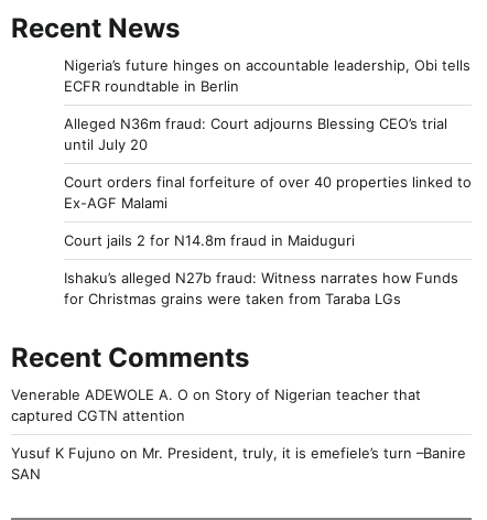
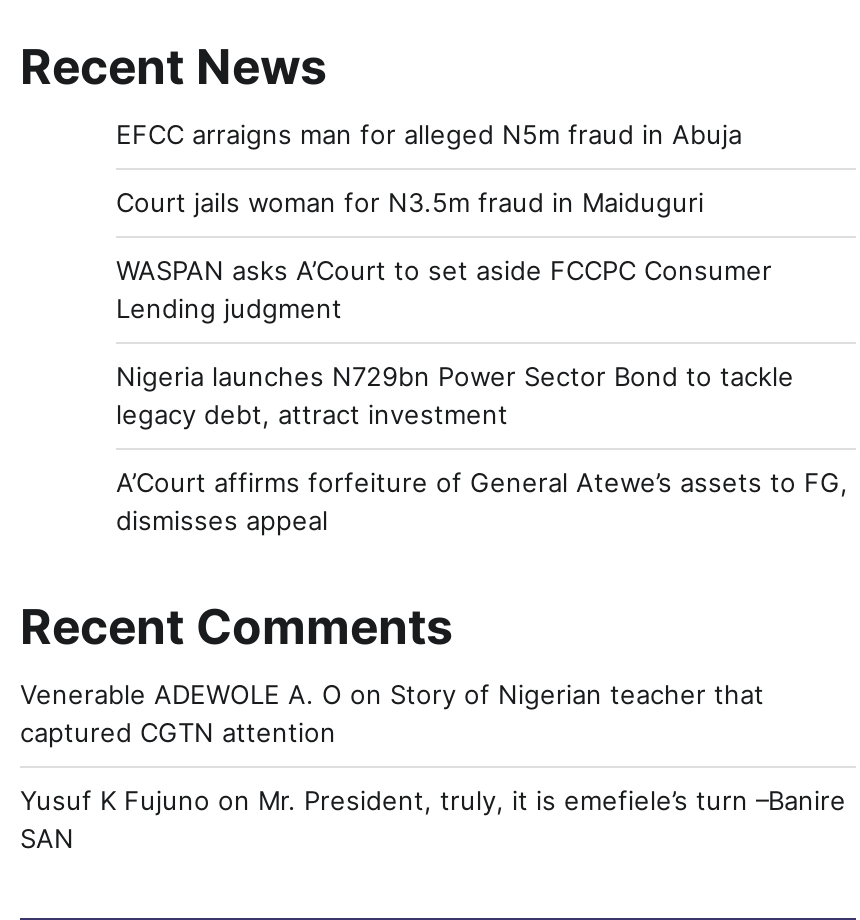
[64,56,470,95] Nigeria’s future hinges on accountable leadership, Obi tells | ECFR roundtable in Berlin -> [116,118,742,150] EFCC arraigns man for alleged N5m fraud in Abuja
[64,115,447,153] Alleged N36m fraud: Court adjourns Blessing CEO’s trial | until July 20 -> [116,186,704,218] Court jails woman for N3.5m fraud in Maiduguri
[64,173,472,212] Court orders final forfeiture of over 40 properties linked to | Ex-AGF Malami -> [116,254,772,324] WASPAN asks A’Court to set aside FCCPC Consumer | Lending judgment
[64,231,355,249] Court jails 2 for N14.8m fraud in Maiduguri -> [116,360,794,430] Nigeria launches N729bn Power Sector Bond to tackle | legacy debt, attract investment
[64,269,458,307] Ishaku’s alleged N27b fraud: Witness narrates how Funds | for Christmas grains were taken from Taraba LGs -> [116,466,848,536] A’Court affirms forfeiture of General Atewe’s assets to FG, | dismisses appeal

